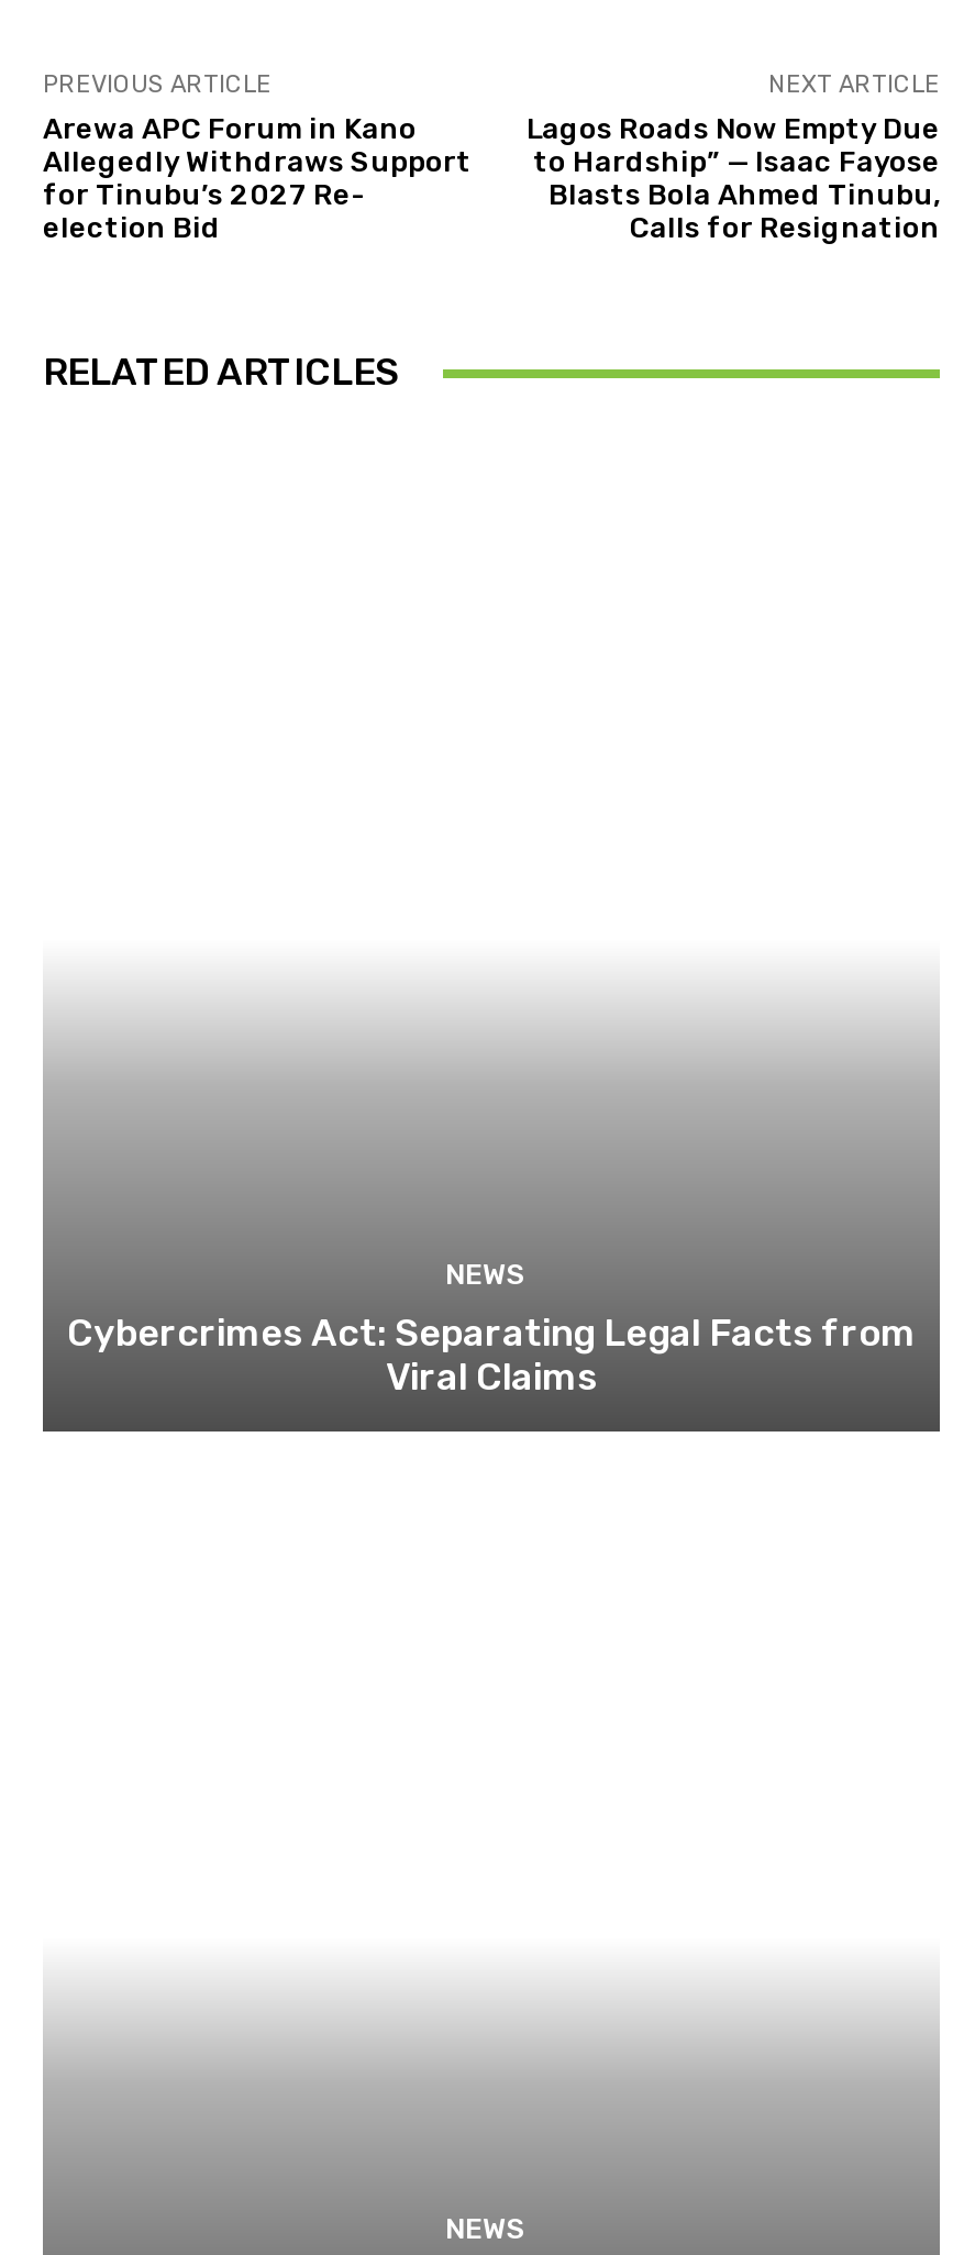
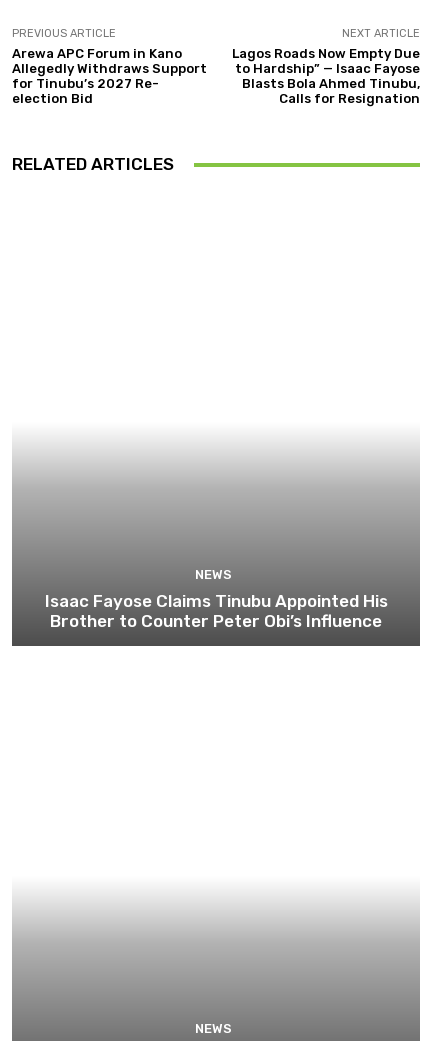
[67,1311,916,1399] Cybercrimes Act: Separating Legal Facts from | Viral Claims -> [44,591,387,631] Isaac Fayose Claims Tinubu Appointed His | Brother to Counter Peter Obi’s Influence

